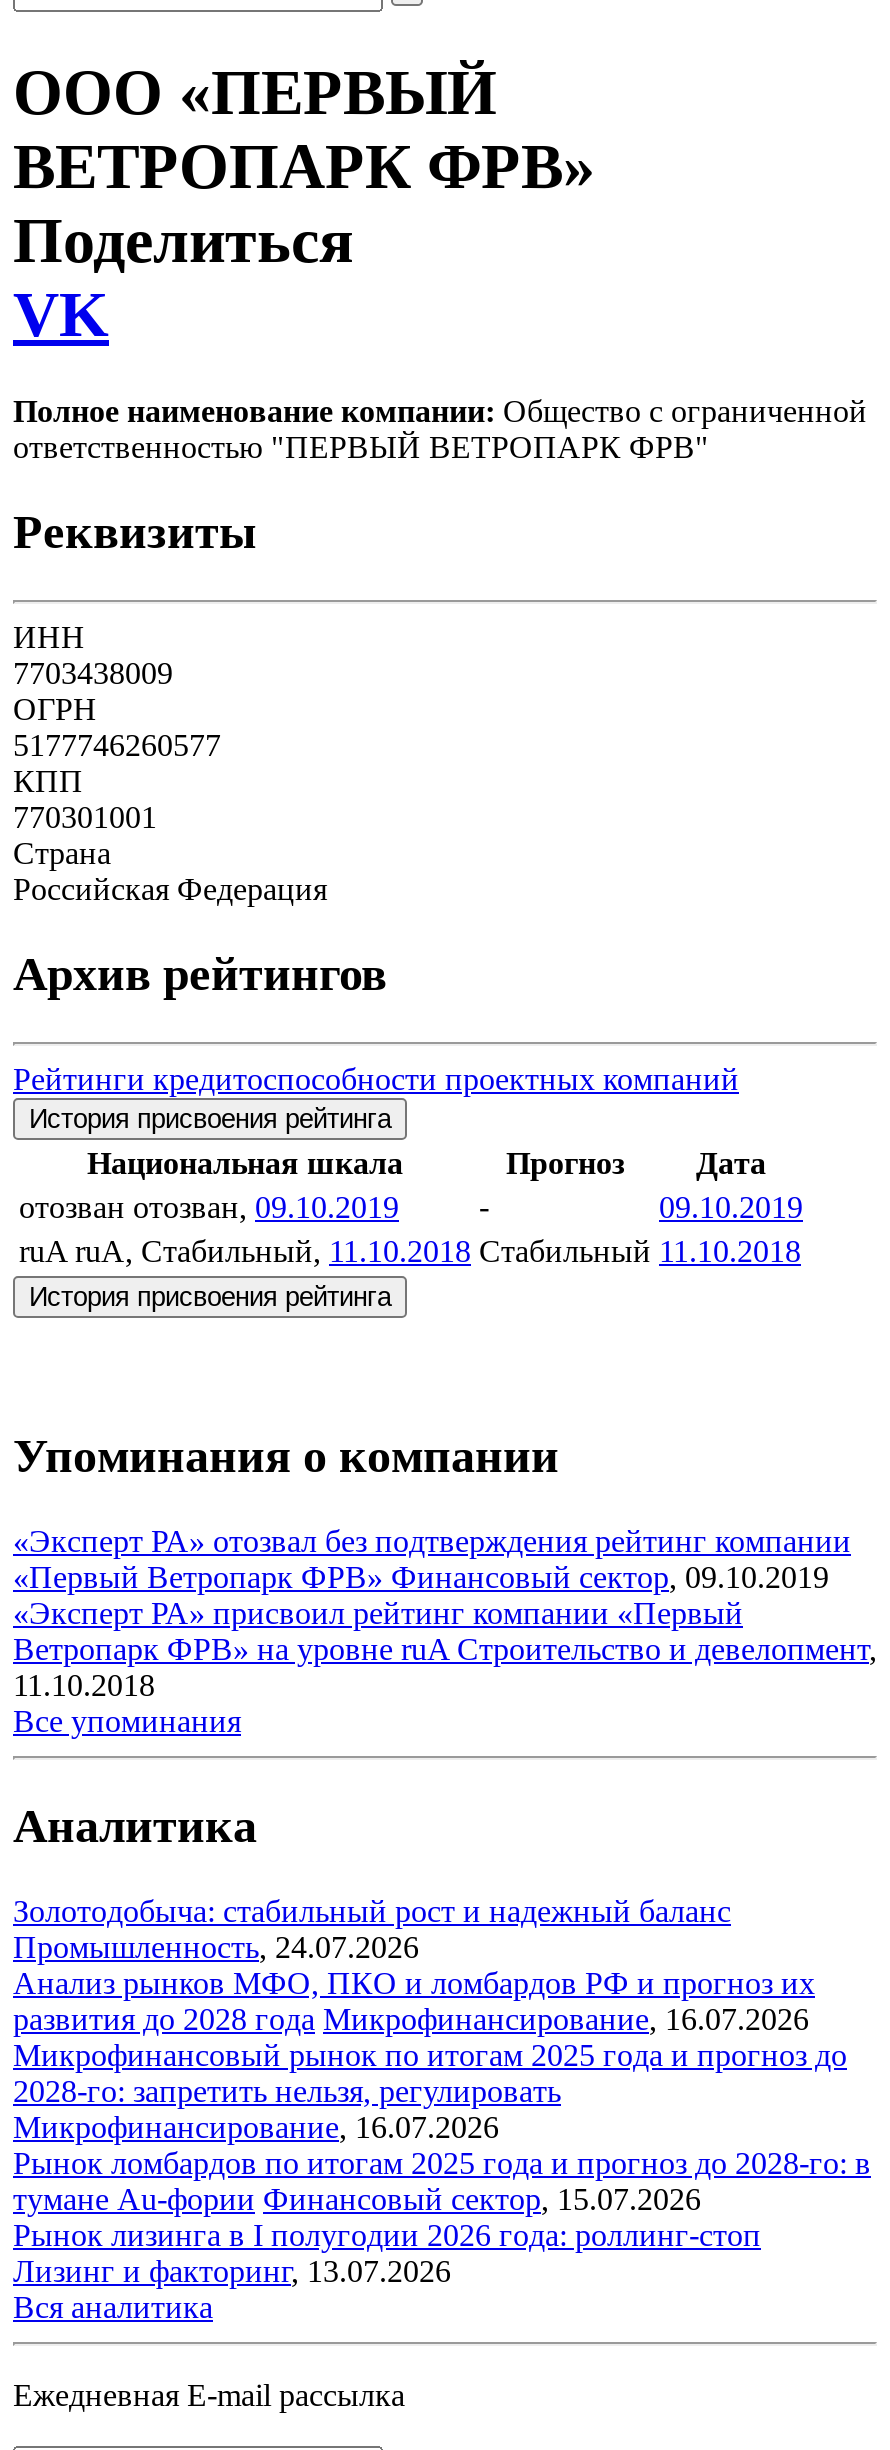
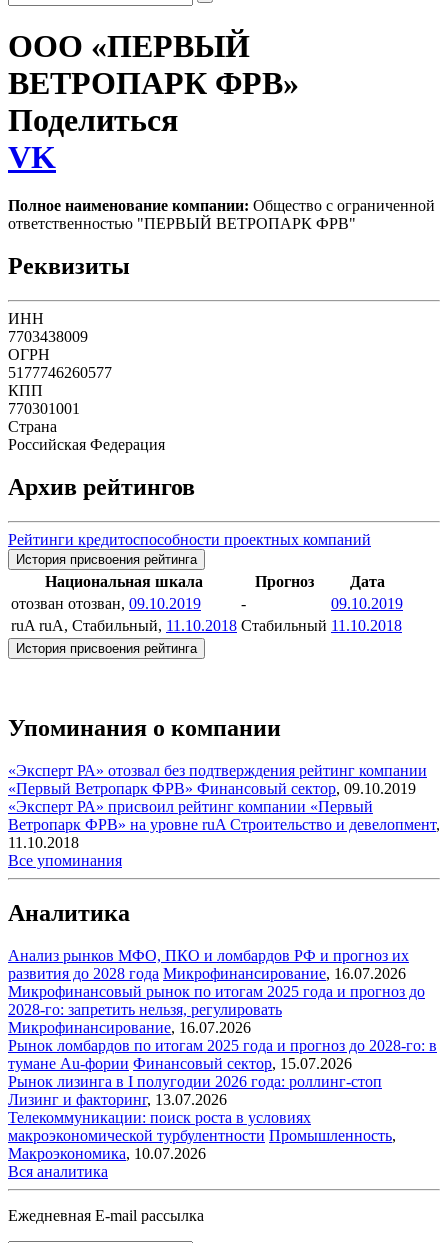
[13,1893,731,1963] Золотодобыча: стабильный рост и надежный баланс | Промышленность, 24.07.2026 -> none
moved [13,1965,871,2287] -> [8,946,437,1107]: Анализ рынков МФО, ПКО и ломбардов РФ и прогноз их | развития до 2028 года Микрофинансирование, 16.07.2026 | Микрофинансовый рынок по итогам 2025 года и прогноз до | ... | Рынок лизинга в I полугодии 2026 года: роллинг-стоп | Лизинг и факторинг, 13.07.2026
none -> [8,1108,396,1161] Телекоммуникации: поиск роста в условиях | макроэкономической турбулентности Промышленность, | Макроэкономика, 10.07.2026

